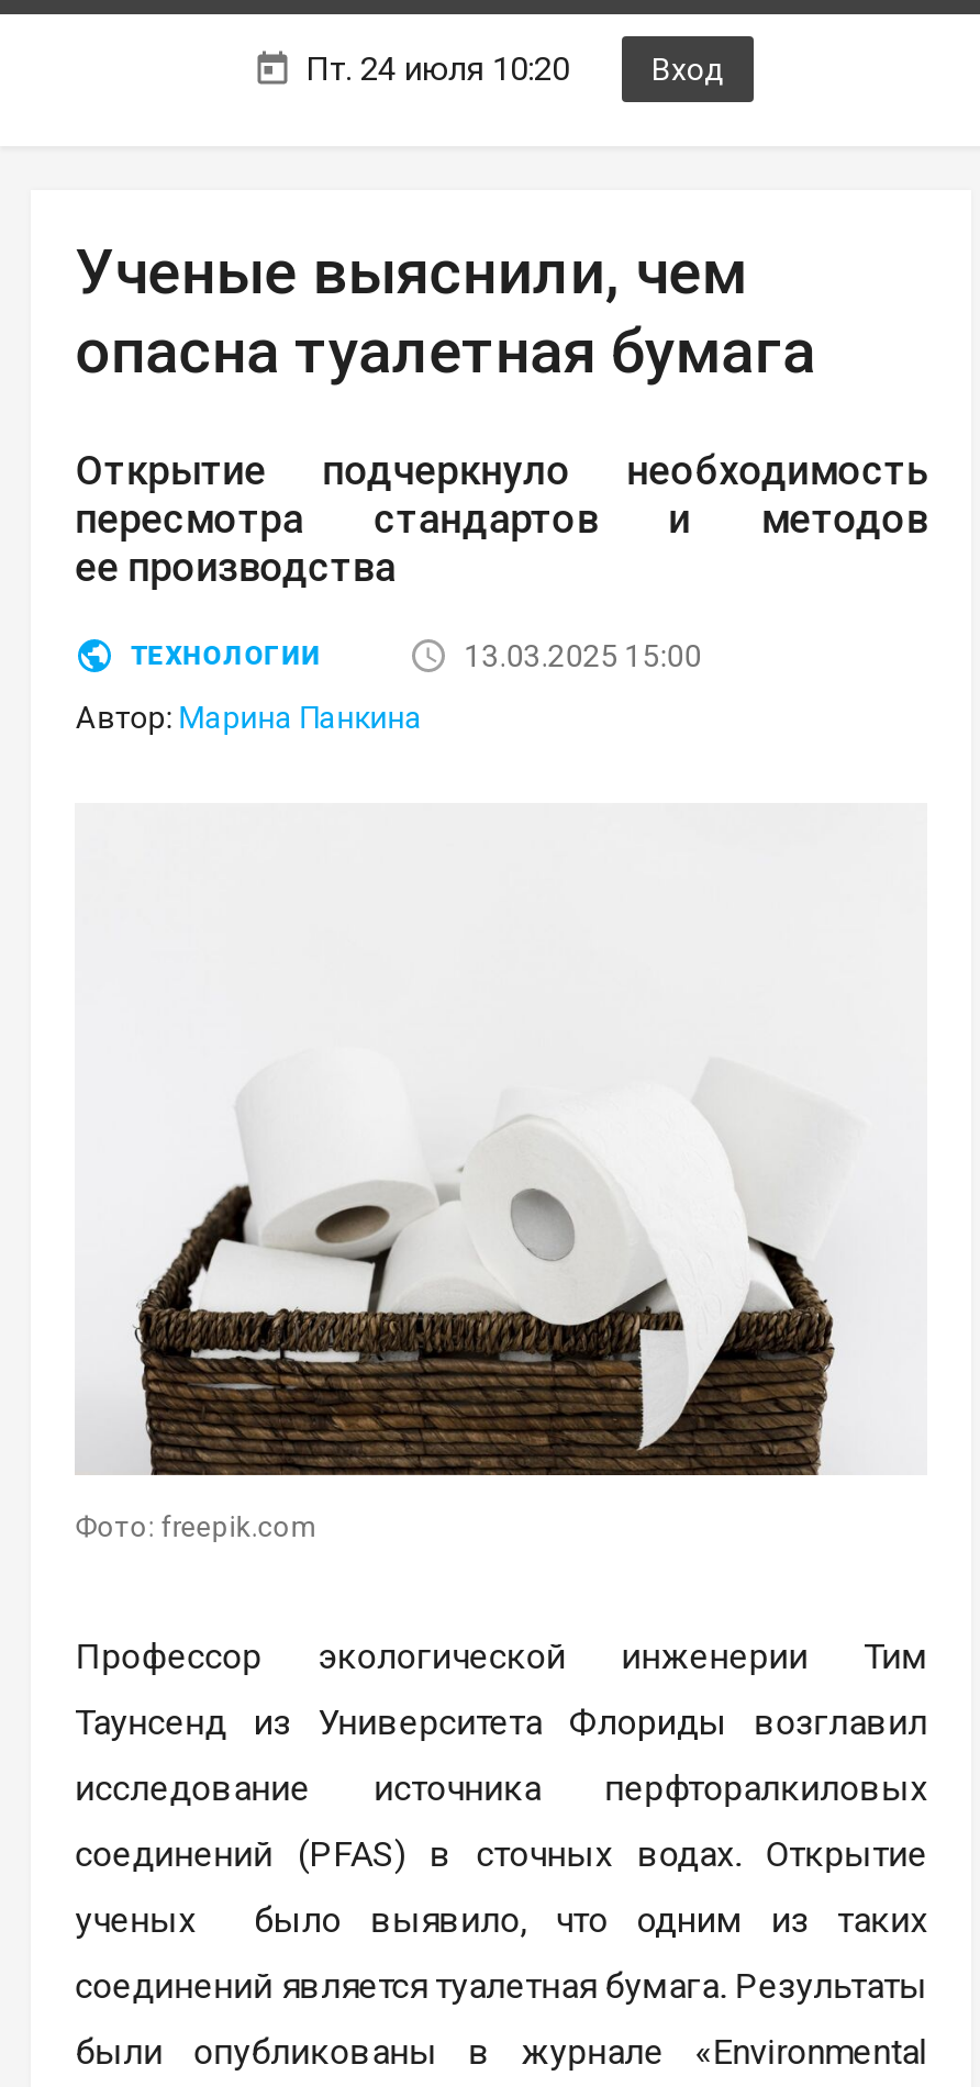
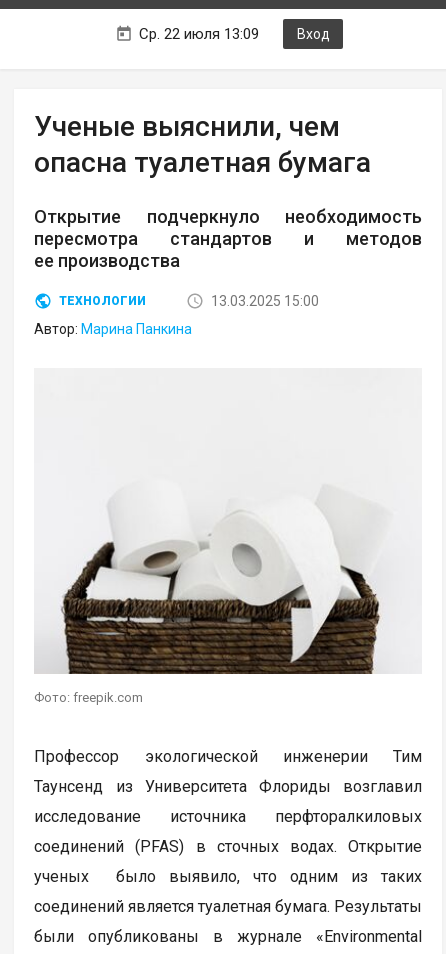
[305,50,569,90] Пт. 24 июля 10:20 -> [139,25,259,43] Ср. 22 июля 13:09

